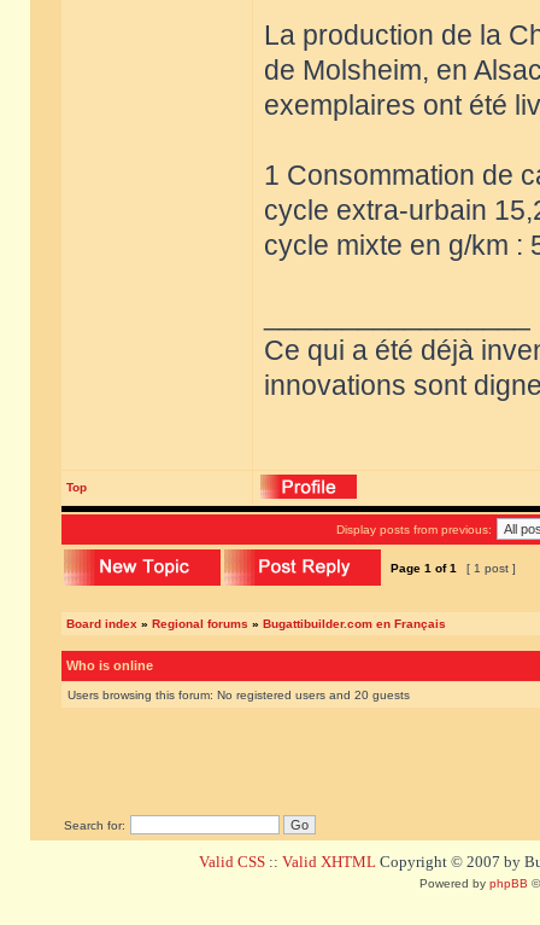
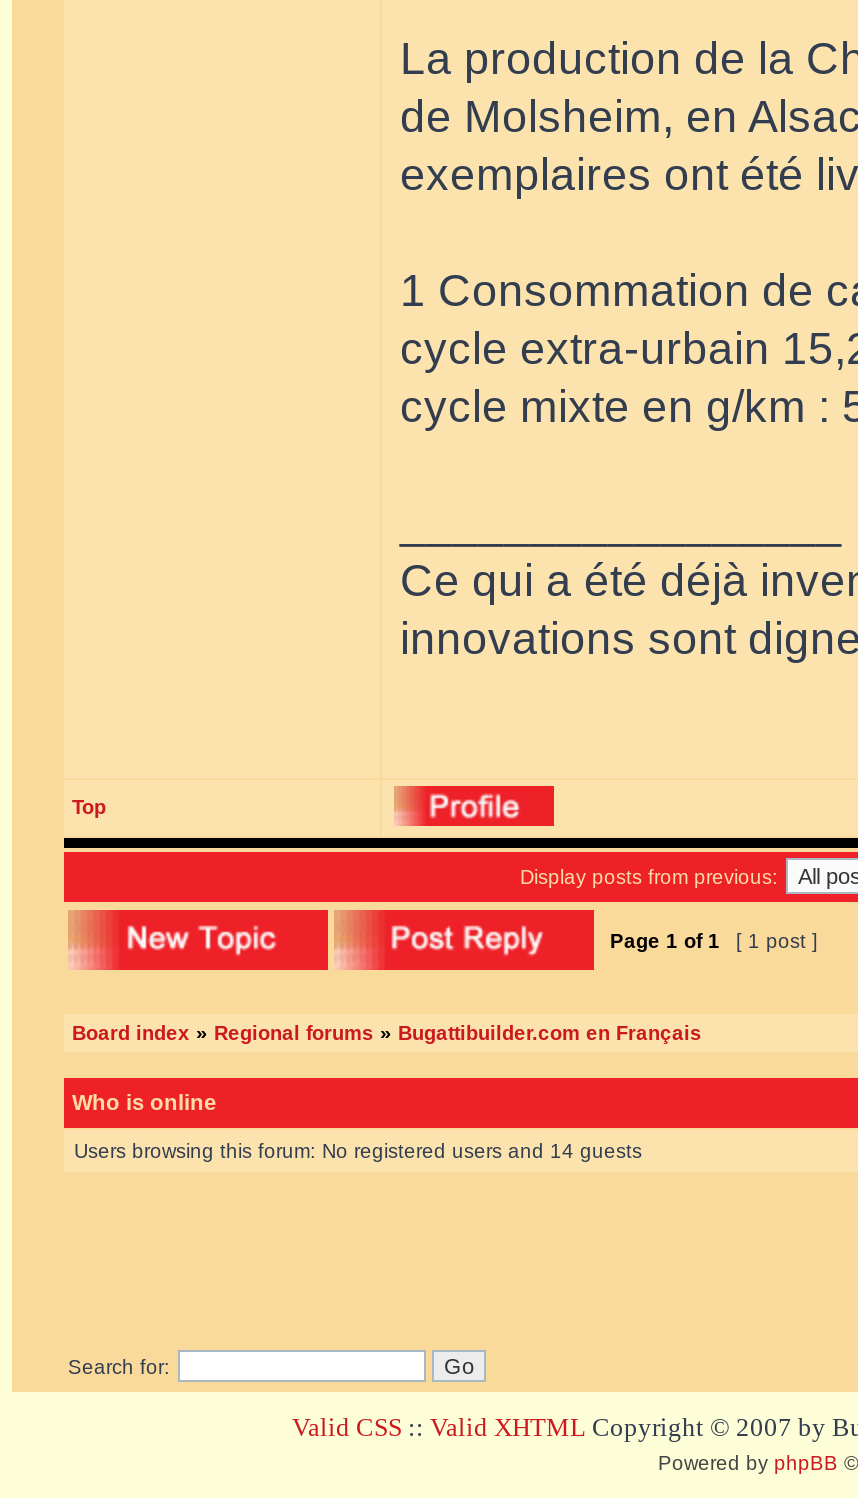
[67,688,410,702] Users browsing this forum: No registered users and 20 guests -> [74,1140,642,1162] Users browsing this forum: No registered users and 14 guests

